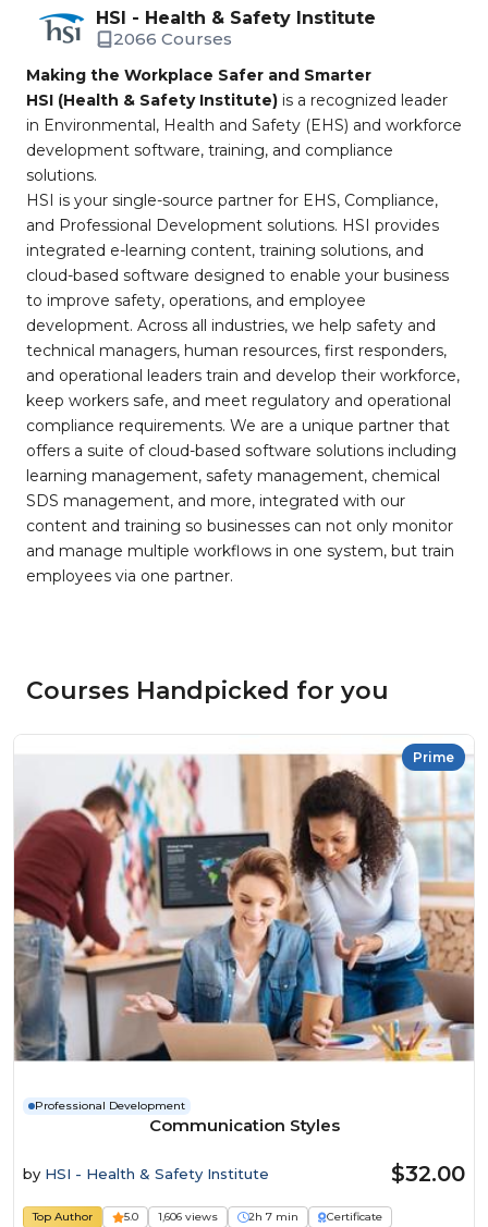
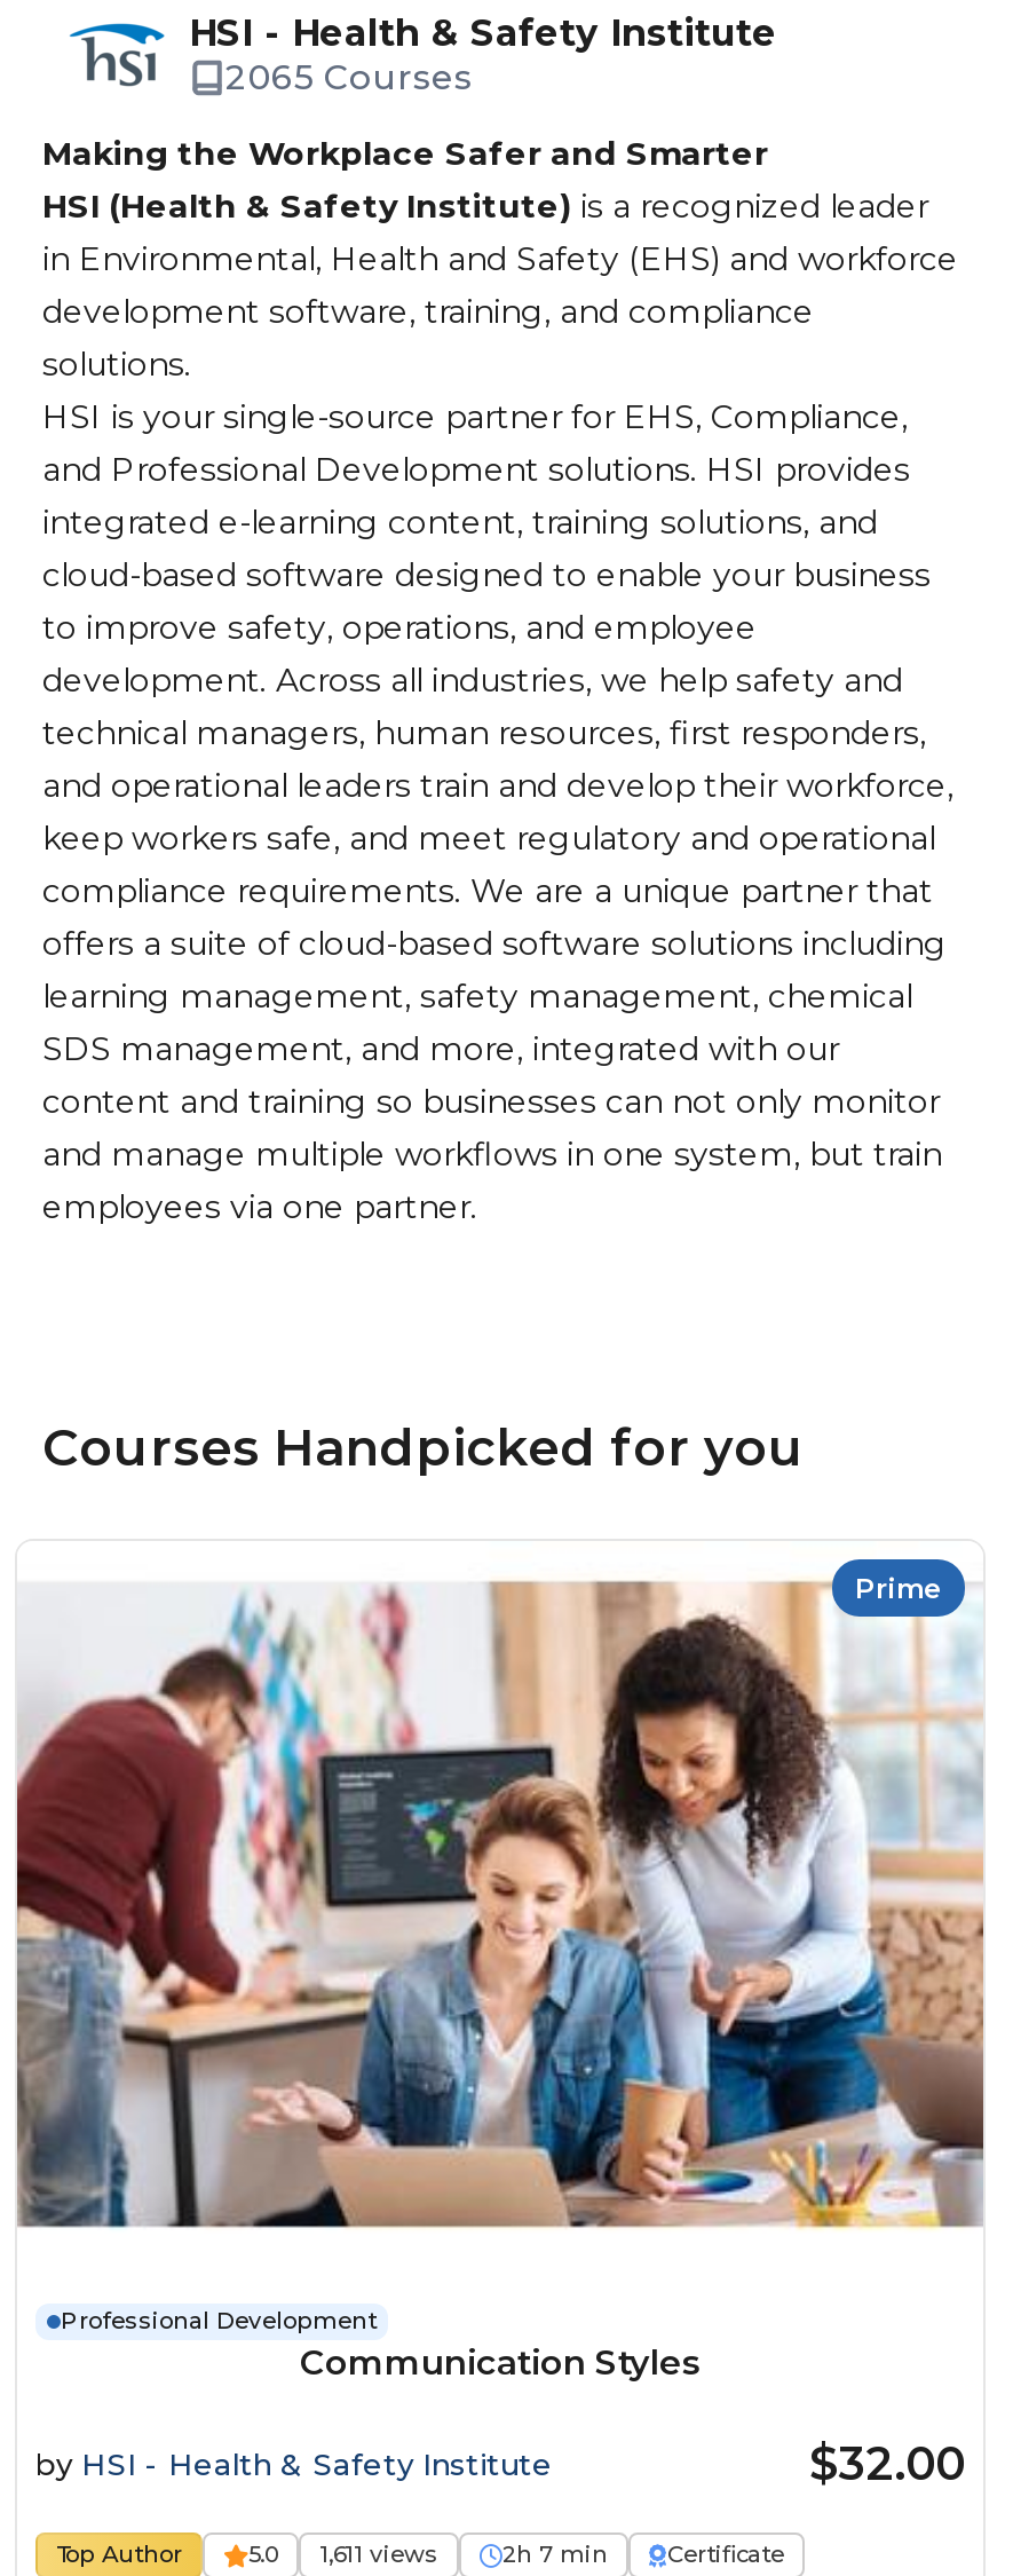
[113,28,232,49] 2066 Courses -> [225,55,473,98] 2065 Courses
[124,1209,218,1223] 5.0 1,606 views -> [248,2538,438,2568] 5.0 1,611 views

